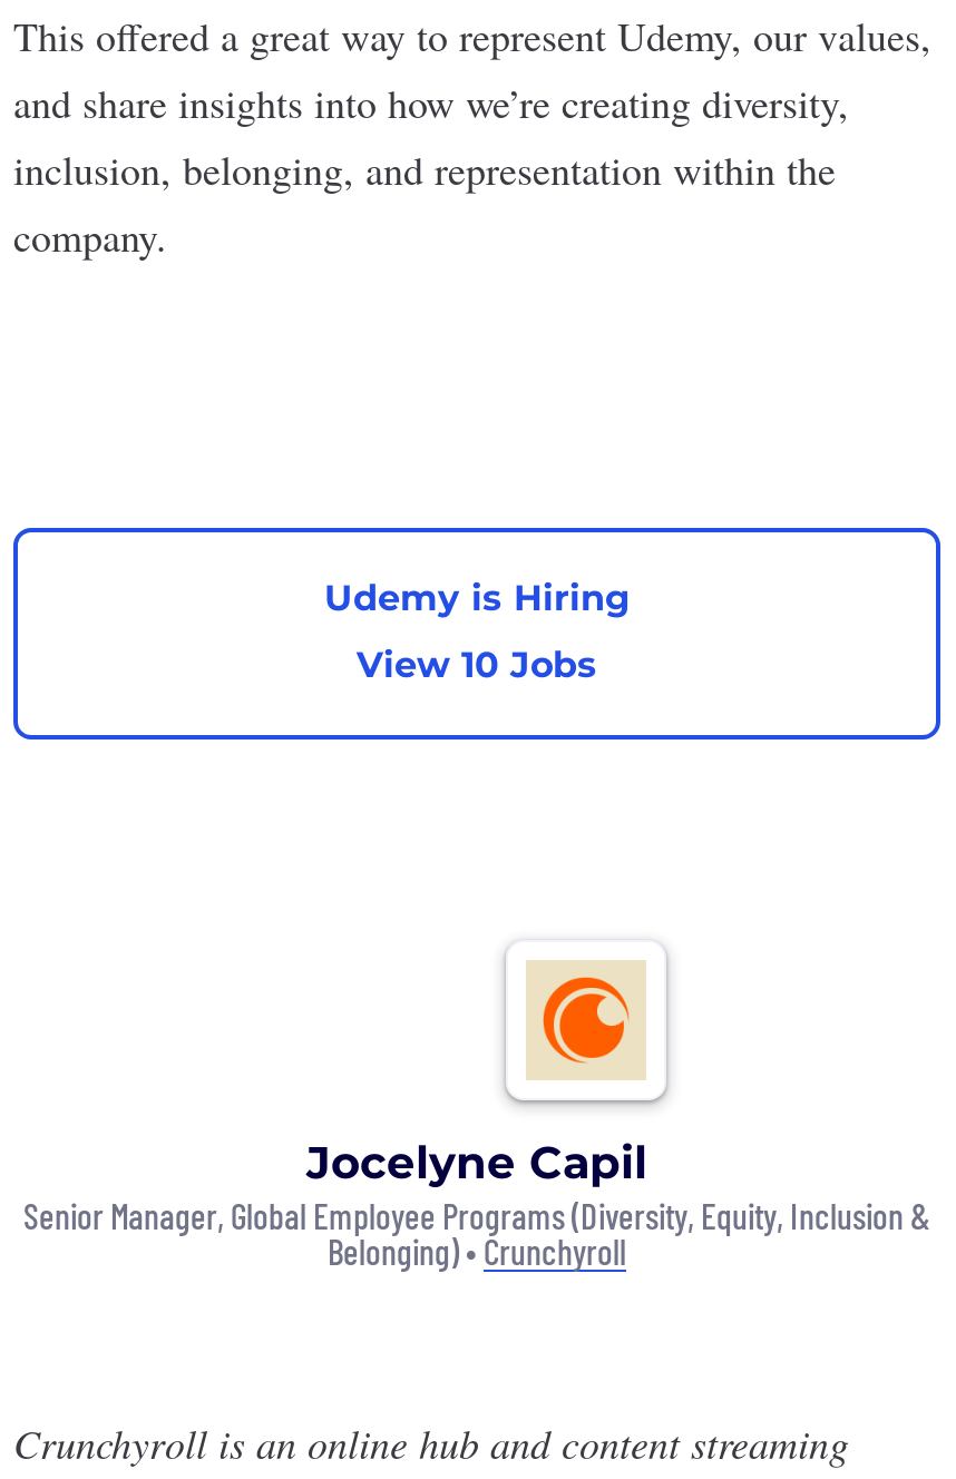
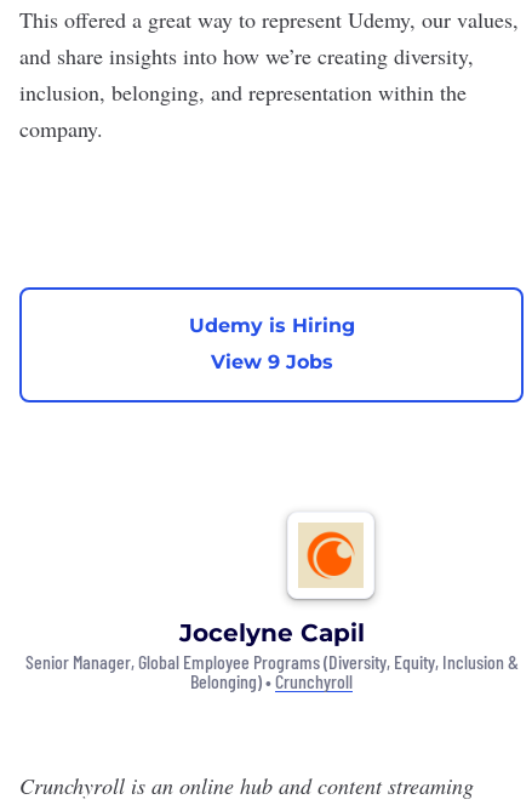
[357,645,597,687] View 10 Jobs -> [210,351,333,374] View 9 Jobs

